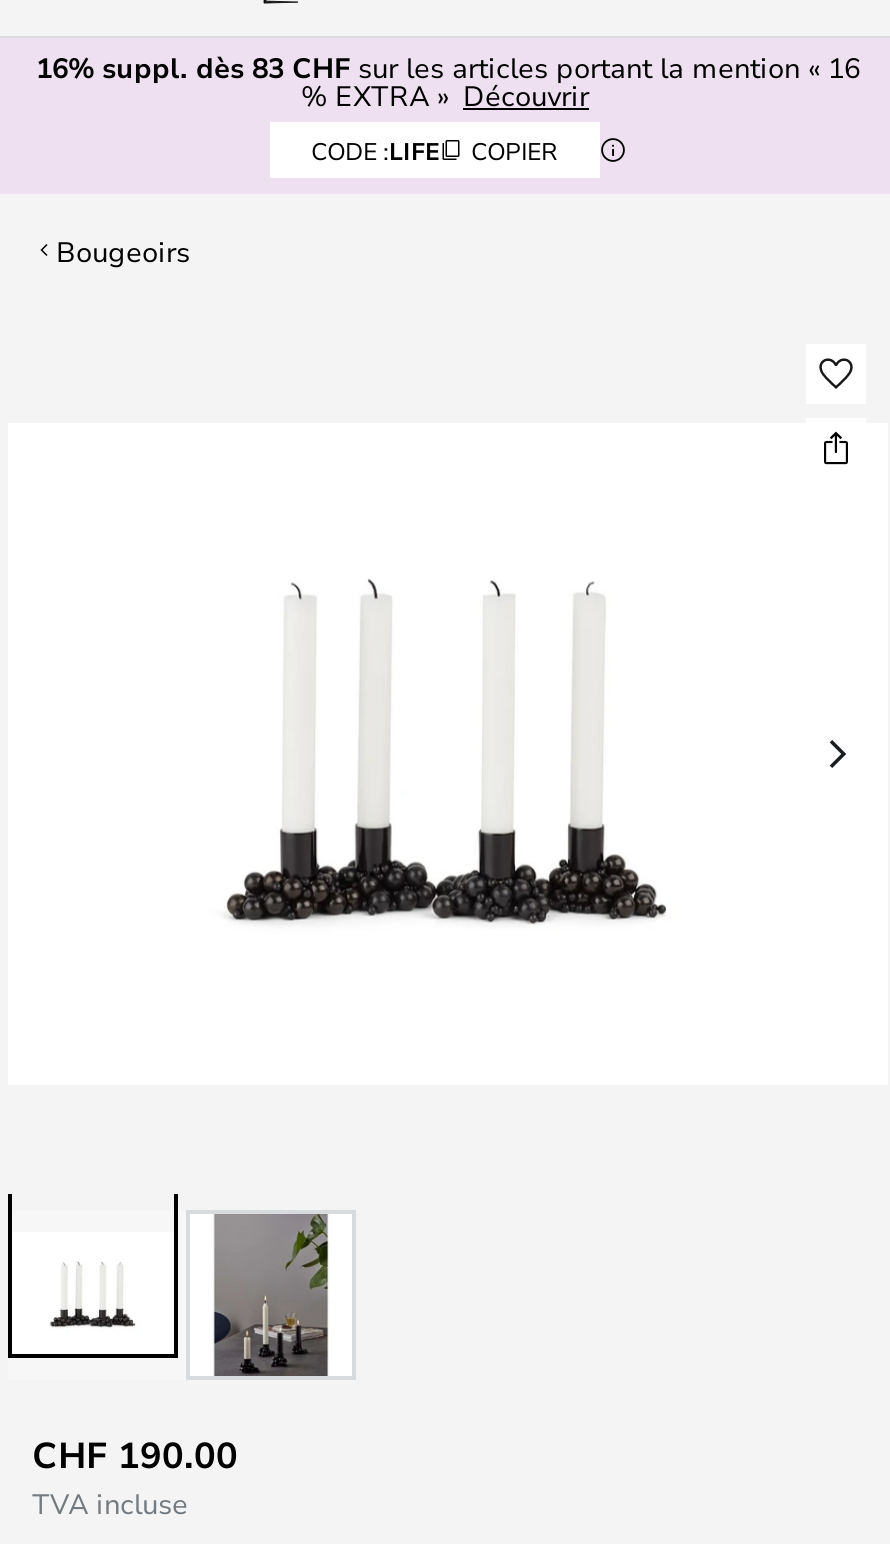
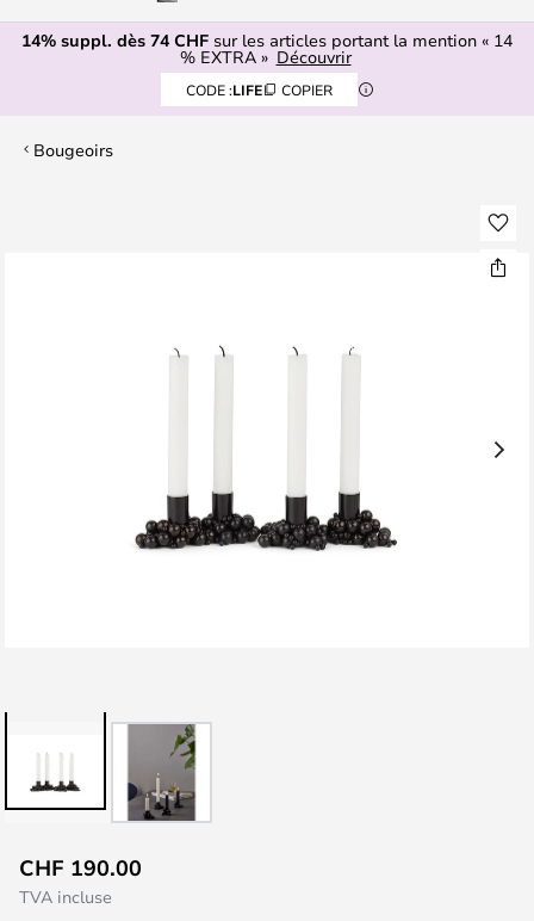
[36,48,860,86] 16% suppl. dès 83 CHF sur les articles portant la mention « 16 -> [21,29,513,51] 14% suppl. dès 74 CHF sur les articles portant la mention « 14

